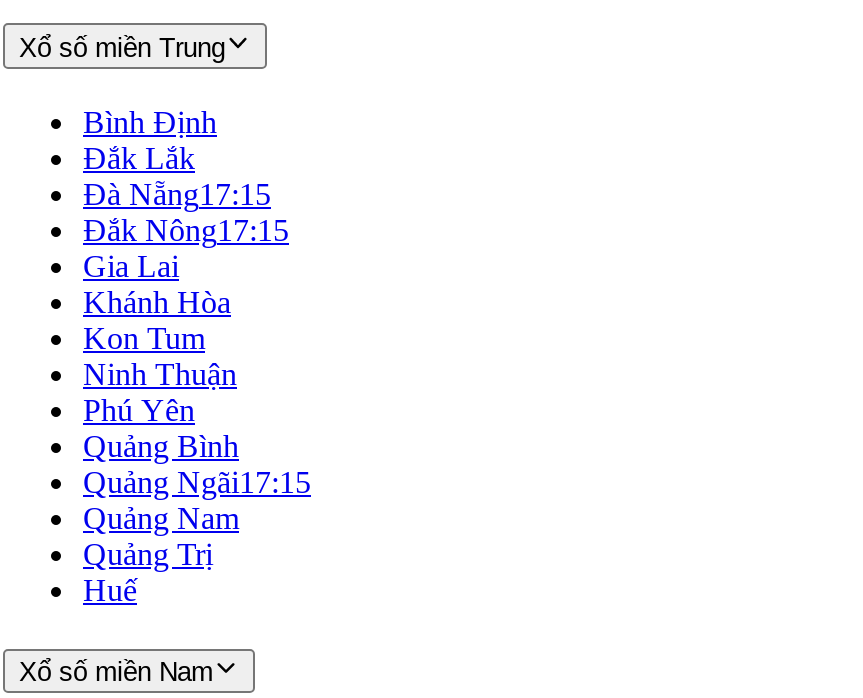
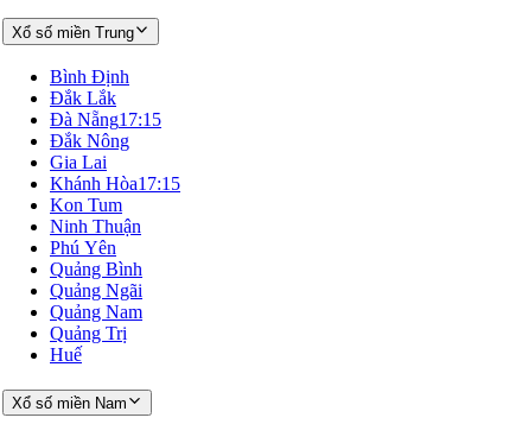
[83,214,289,248] Đắk Nông17:15 -> [50,131,129,151] Đắk Nông
[83,286,231,320] Khánh Hòa -> [50,174,180,194] Khánh Hòa17:15
[83,466,311,500] Quảng Ngãi17:15 -> [50,281,142,301] Quảng Ngãi

